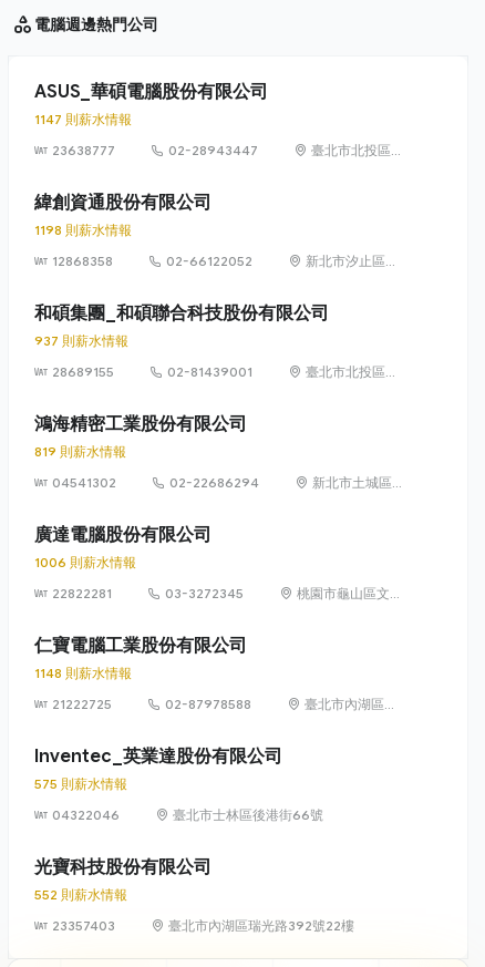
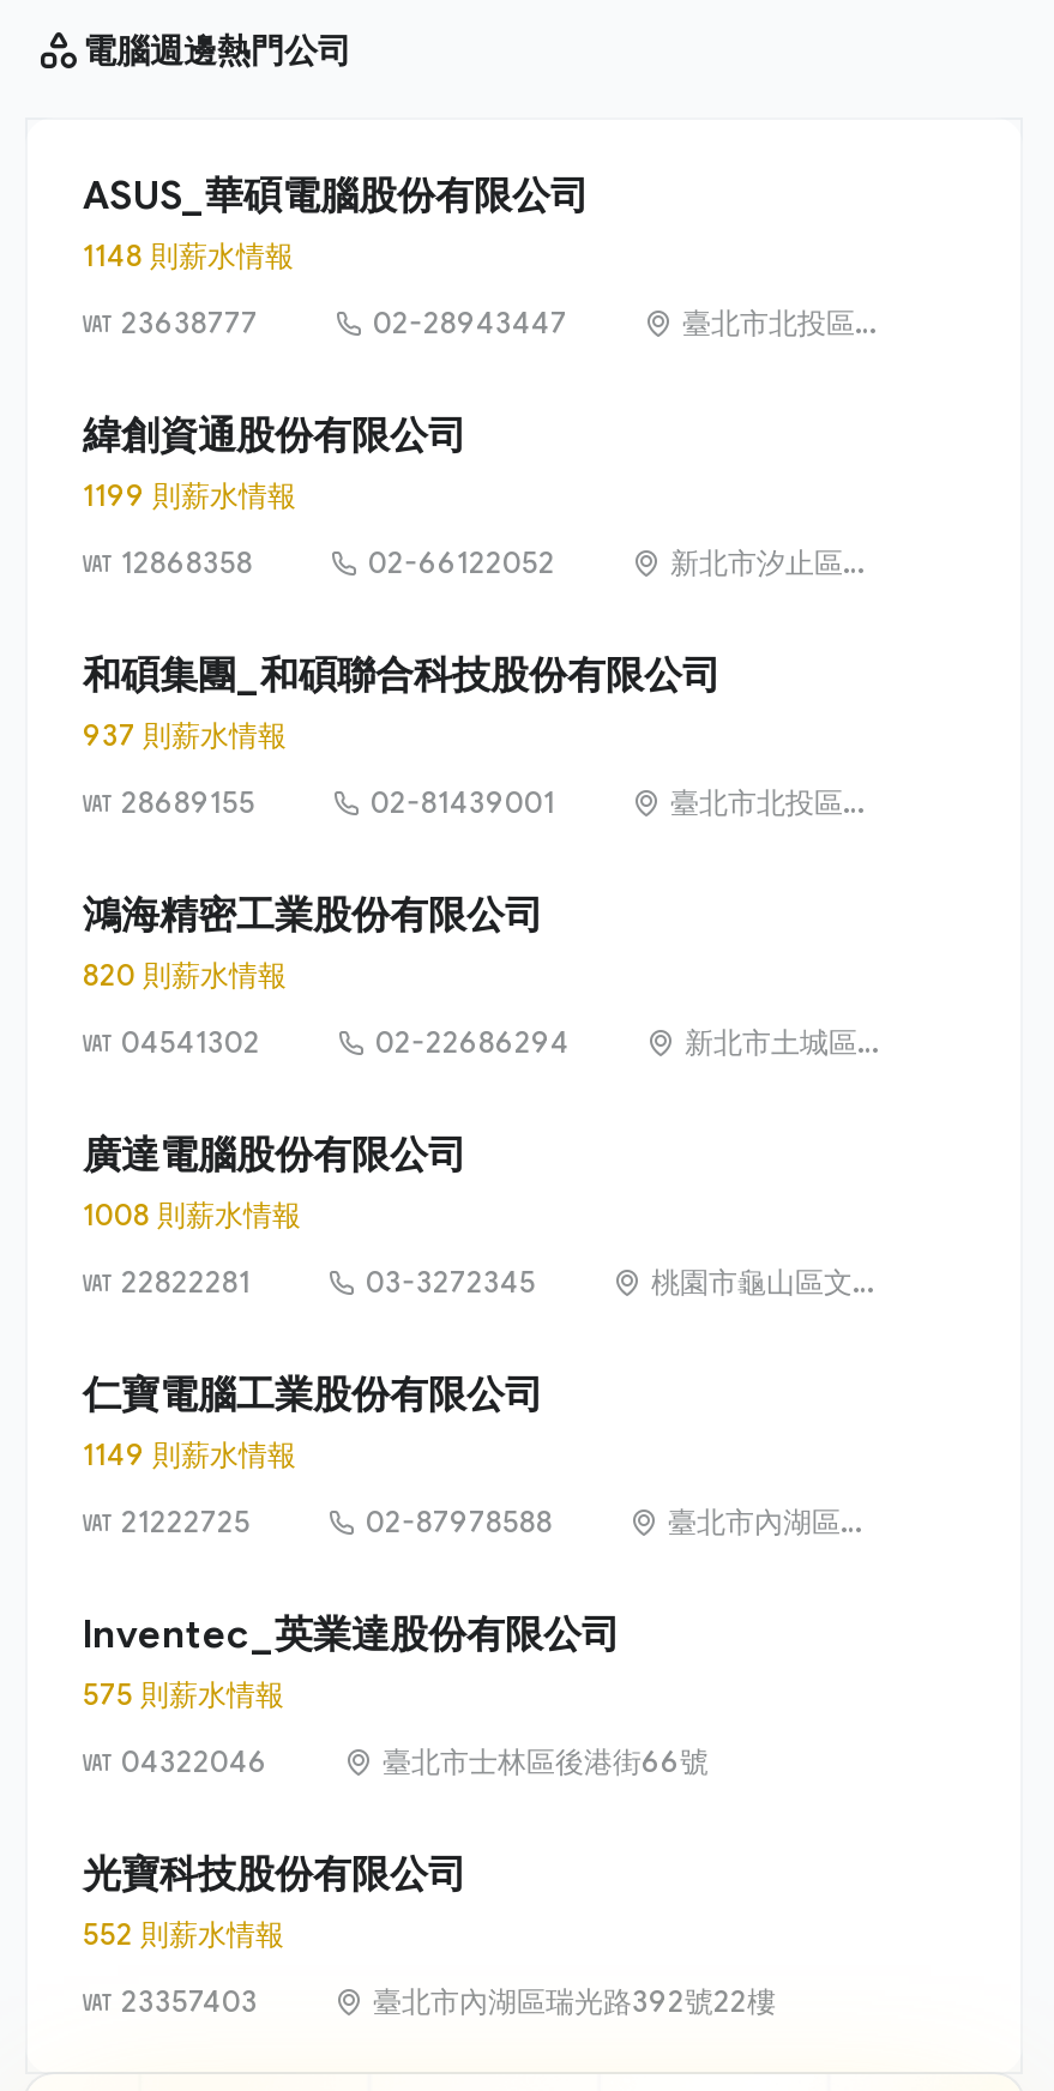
[34,111,132,127] 1147 則薪水情報 -> [83,238,294,274] 1148 則薪水情報
[34,222,132,238] 1198 則薪水情報 -> [83,477,296,513] 1199 則薪水情報
[34,443,126,460] 819 則薪水情報 -> [83,957,287,993] 820 則薪水情報
[34,554,136,571] 1006 則薪水情報 -> [83,1197,301,1233] 1008 則薪水情報
[34,665,132,681] 1148 則薪水情報 -> [83,1437,296,1473] 1149 則薪水情報

